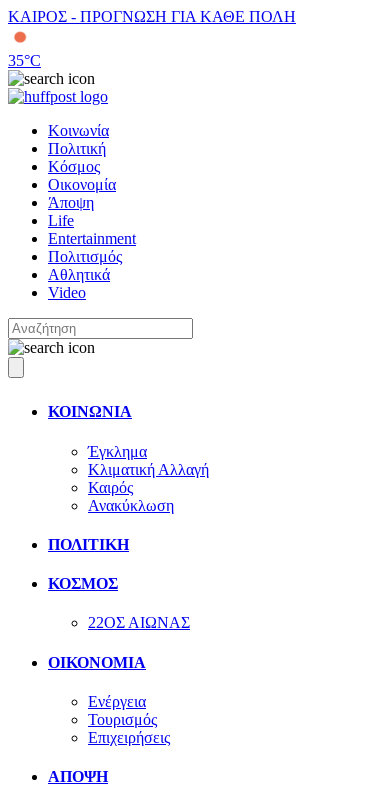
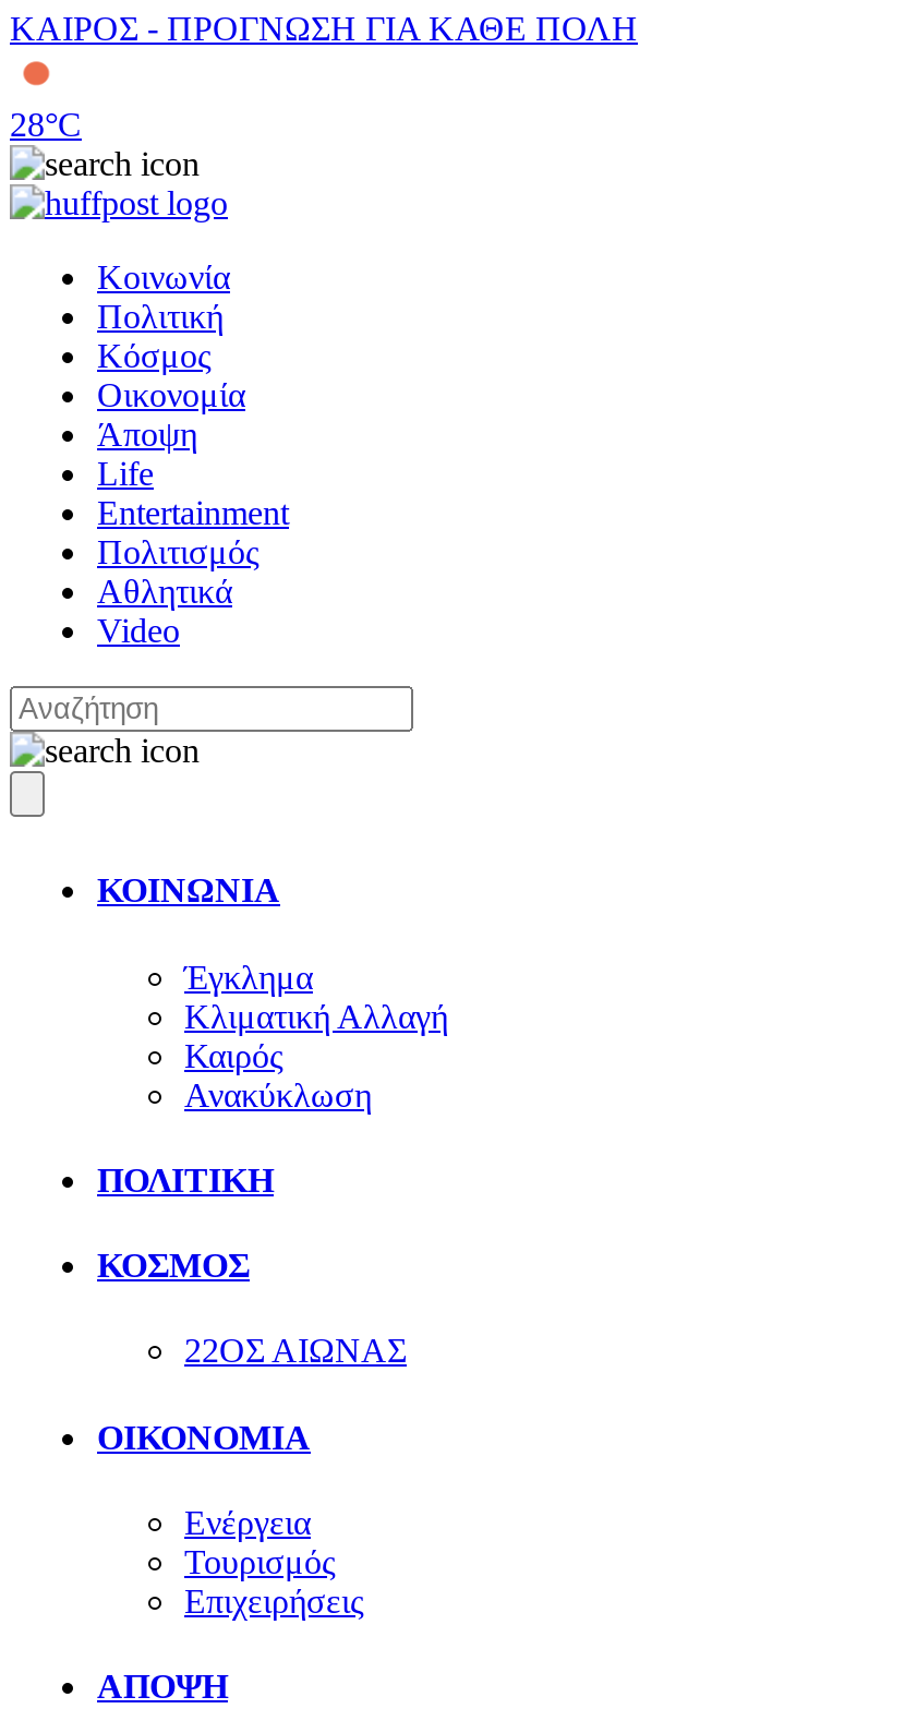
[8,52,41,69] 35°C -> [10,106,82,143] 28°C

